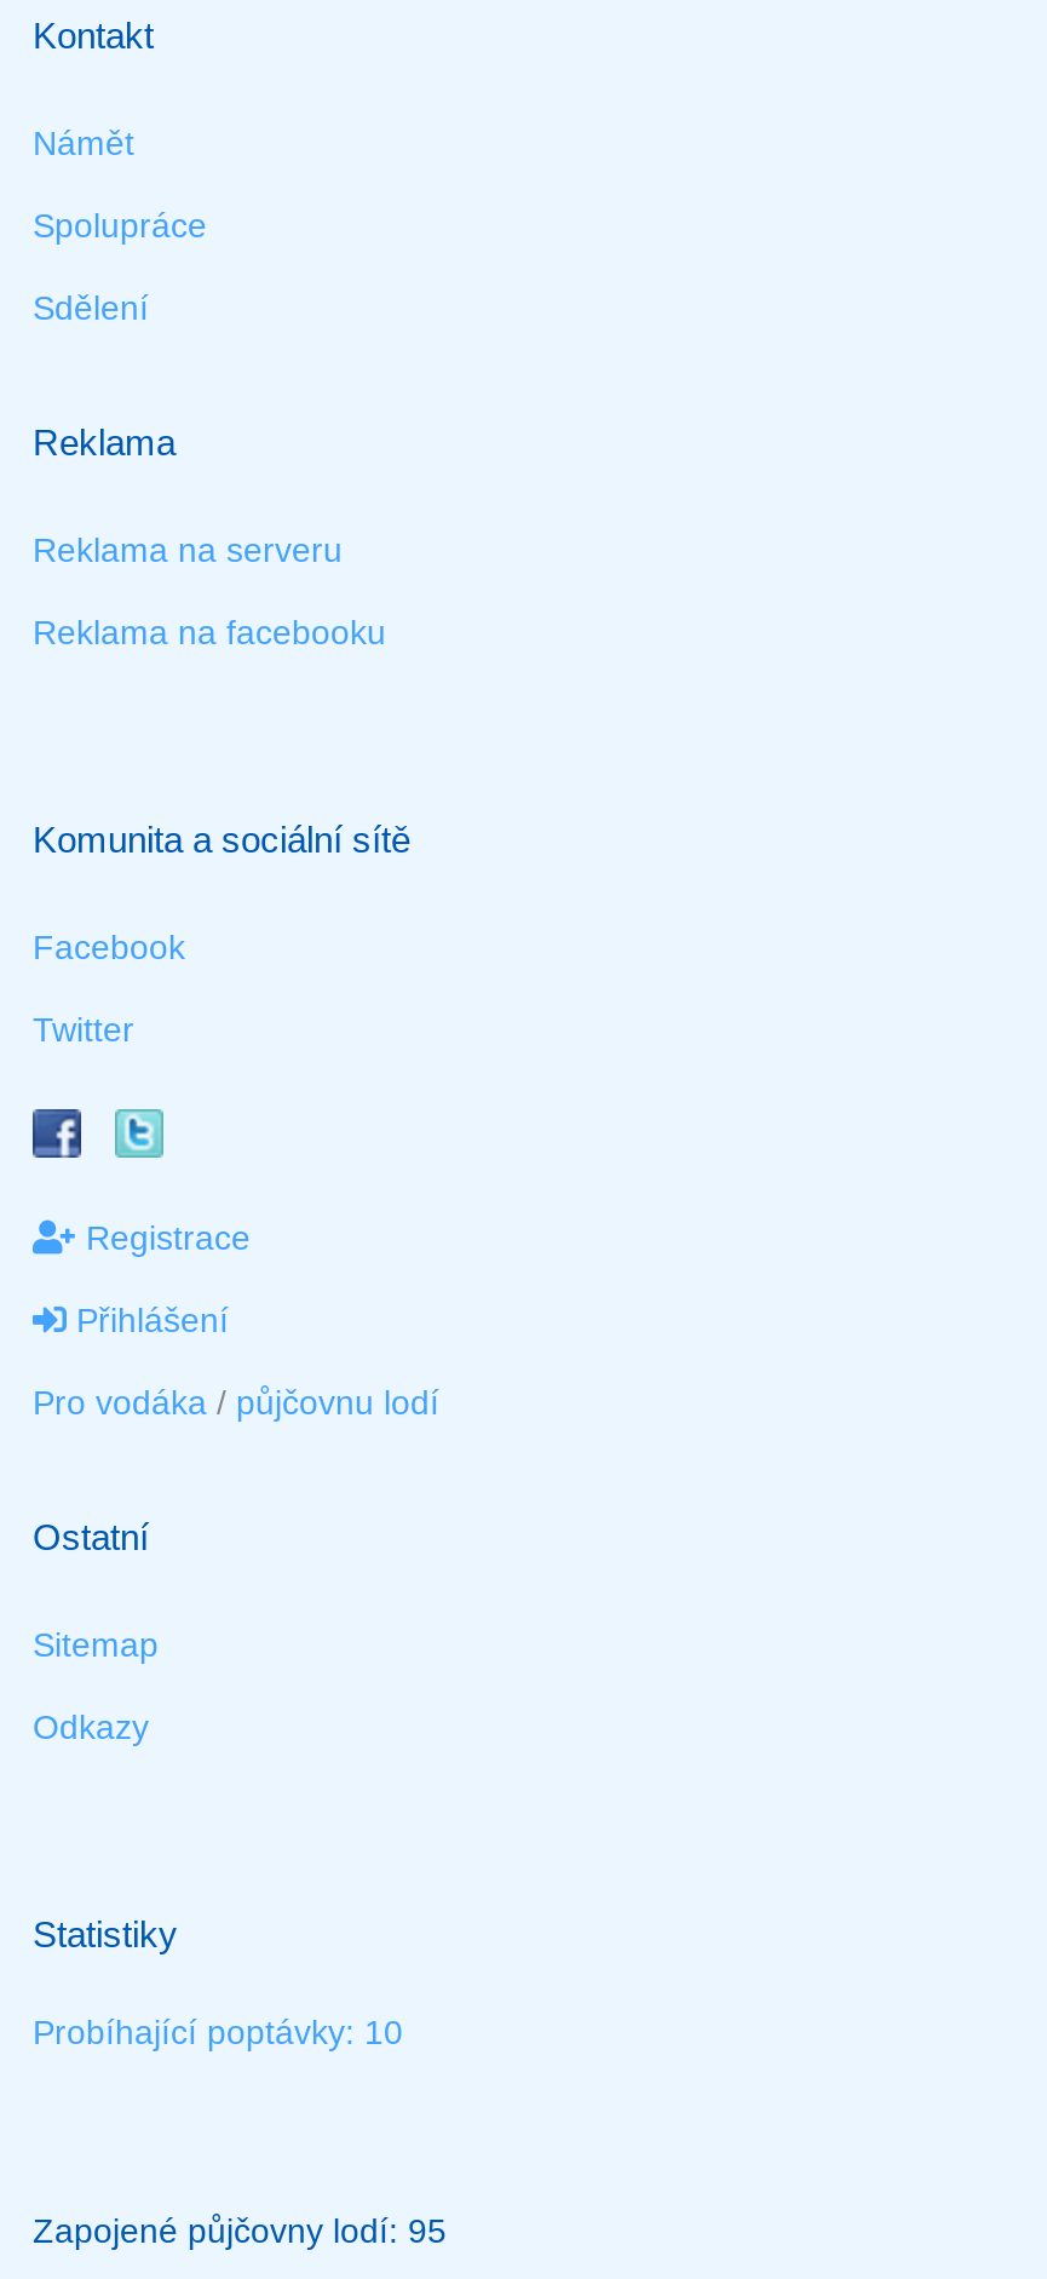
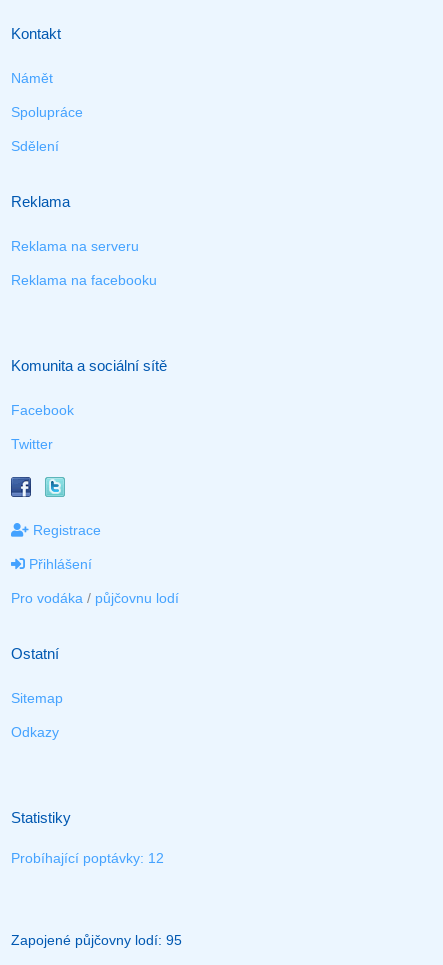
[33,2012,403,2051] Probíhající poptávky: 10 -> [11,850,164,866] Probíhající poptávky: 12

